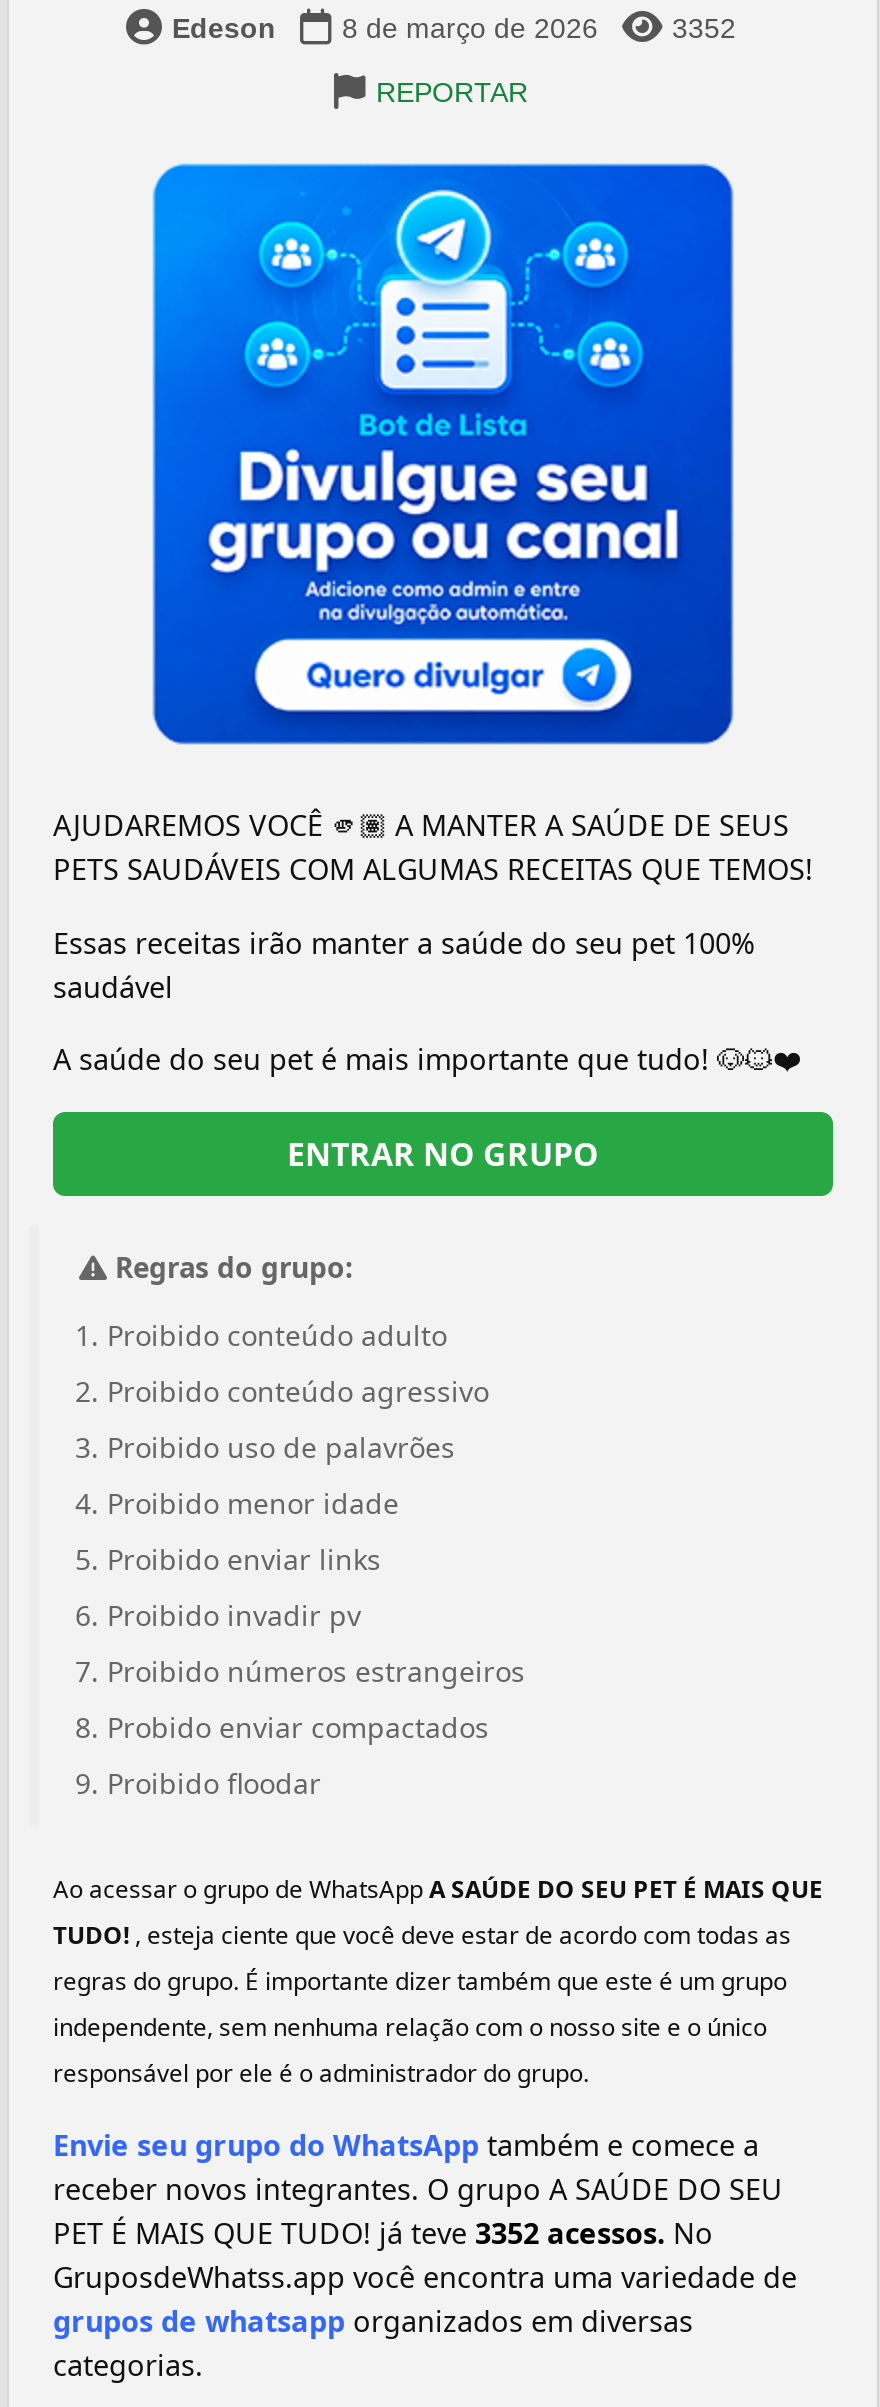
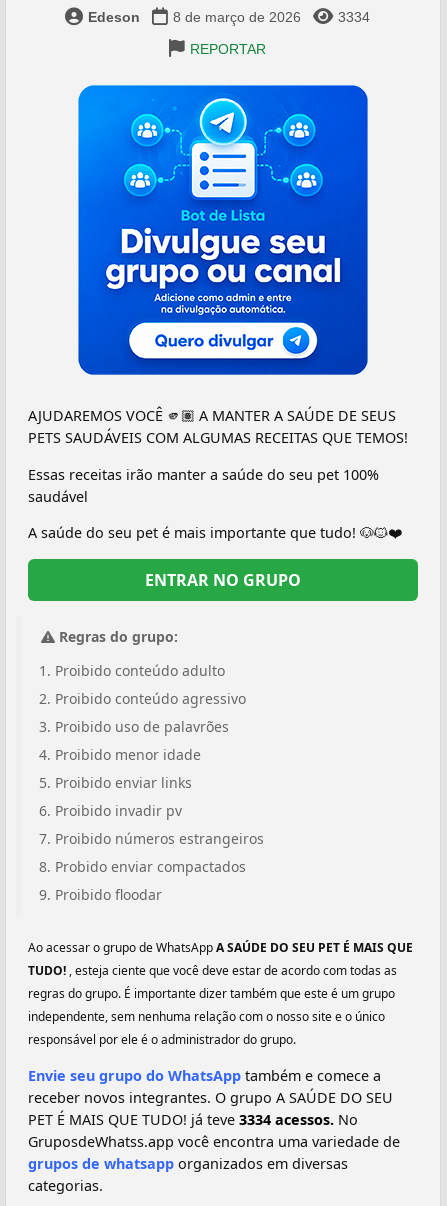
[672,12,736,44] 3352 -> [337,9,369,25] 3334
[53,2214,713,2252] PET É MAIS QUE TUDO! já teve 3352 acessos. No -> [28,1110,358,1129] PET É MAIS QUE TUDO! já teve 3334 acessos. No

